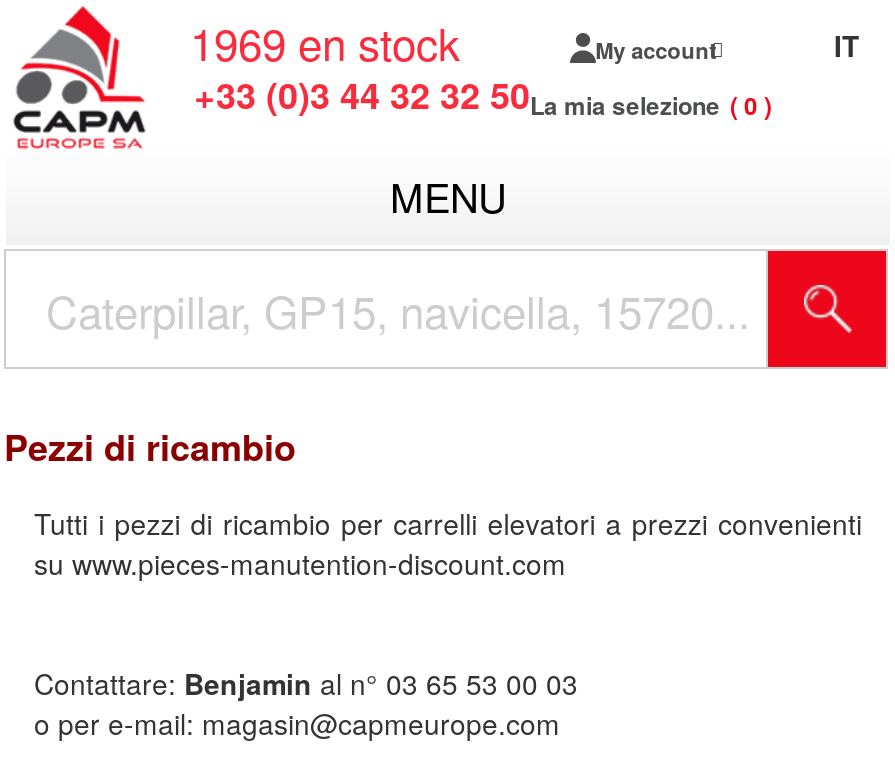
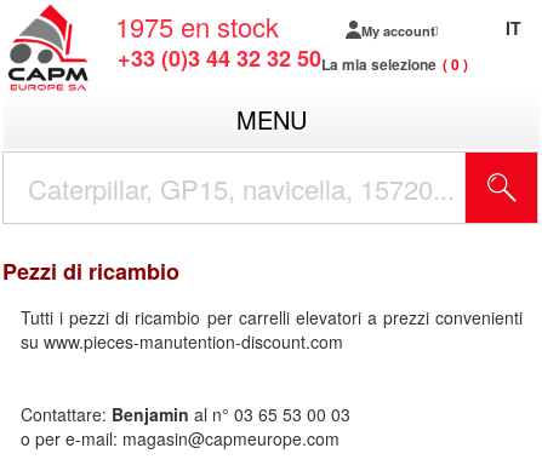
[190,11,460,73] 1969 en stock -> [115,7,279,45] 1975 en stock

